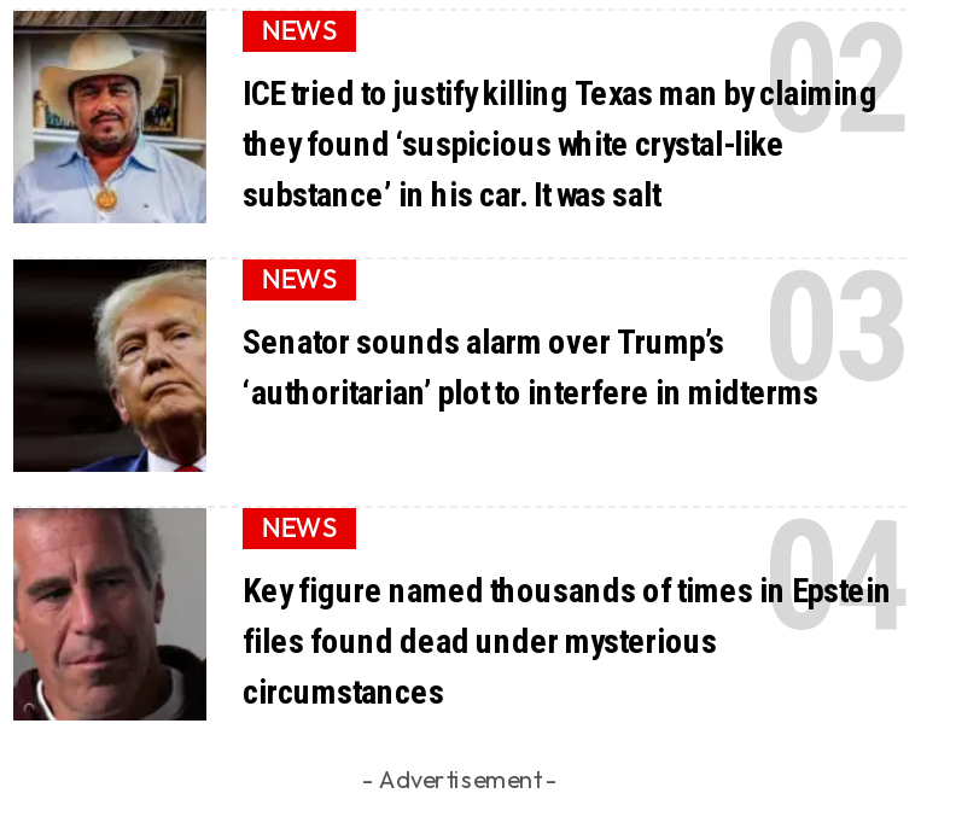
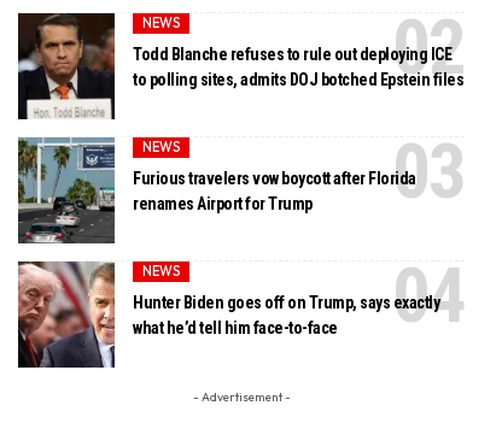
[13,11,878,226] [image] | ICE tried to justify killing Texas man by claiming | they found ‘suspicious white crystal-like | substance’ in his car. It was salt -> [17,14,463,121] [image] | Todd Blanche refuses to rule out deploying ICE | to polling sites, admits DOJ botched Epstein files
[13,257,818,472] [image] | Senator sounds alarm over Trump’s | ‘authoritarian’ plot to interfere in midterms -> [17,136,416,245] [image] | Furious travelers vow boycott after Florida | renames Airport for Trump
[11,508,892,723] [image] | Key figure named thousands of times in Epstein | files found dead under mysterious | circumstances -> [17,262,439,369] [image] | Hunter Biden goes off on Trump, says exactly | what he’d tell him face-to-face

